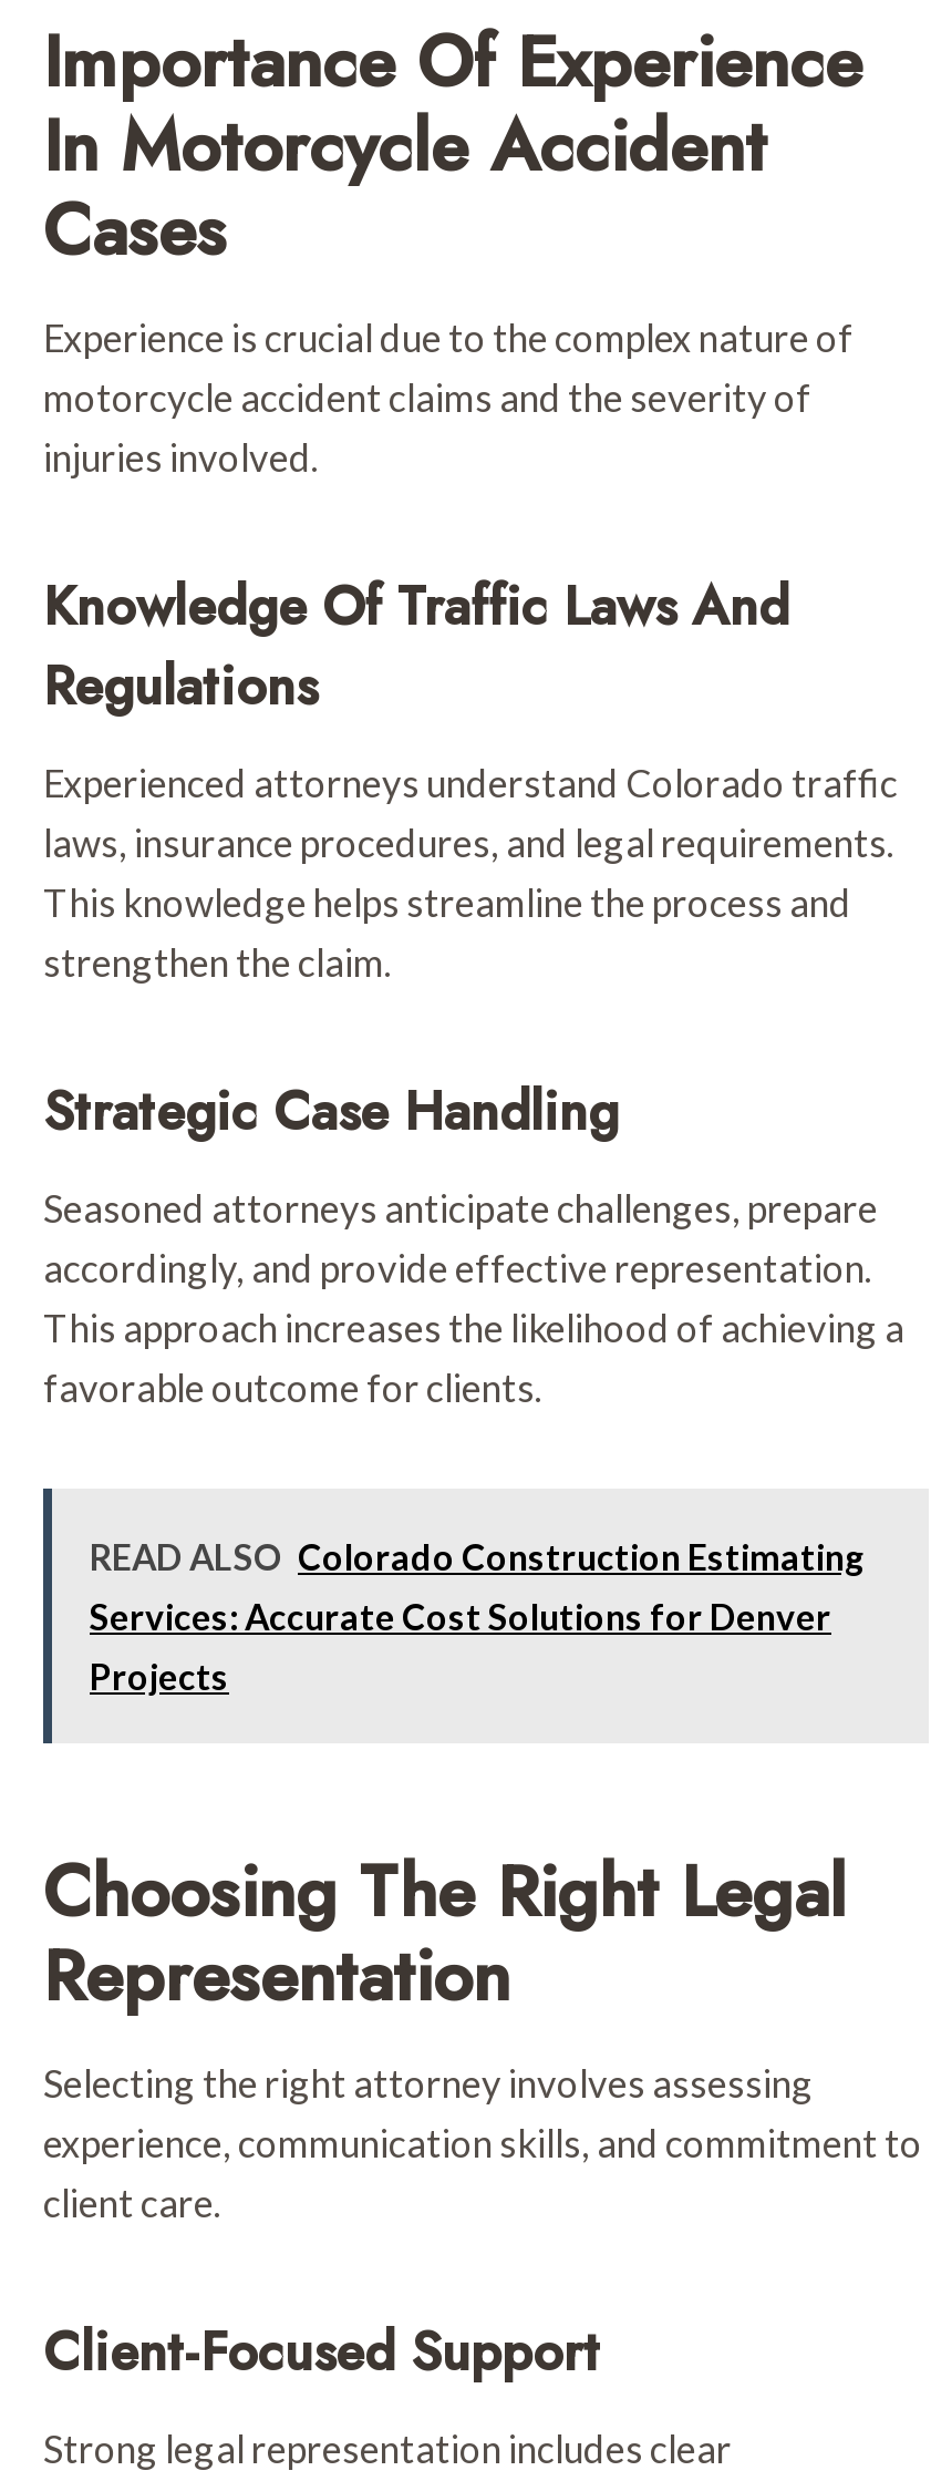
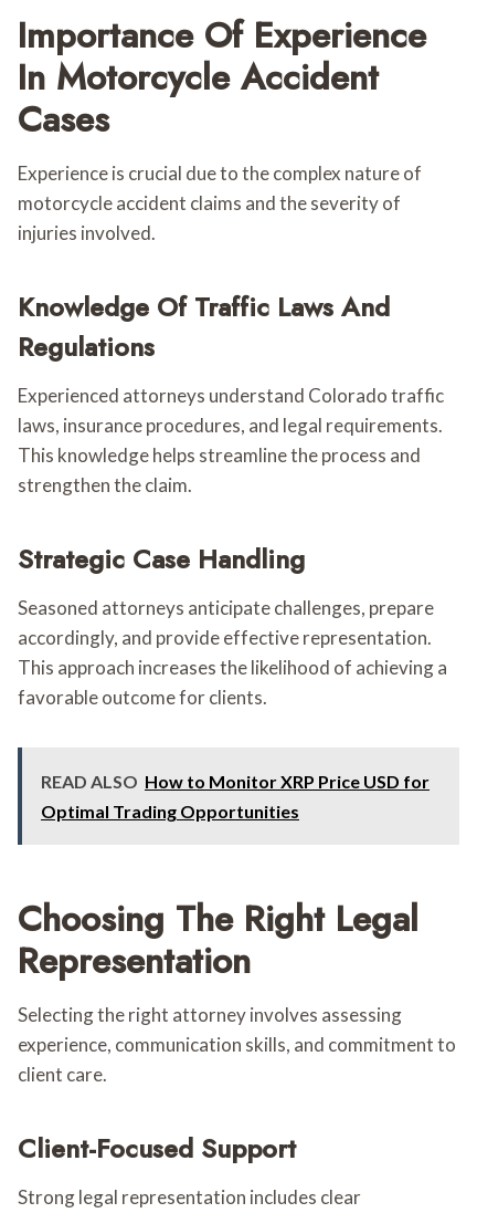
[90,1534,865,1696] READ ALSO Colorado Construction Estimating | Services: Accurate Cost Solutions for Denver | Projects -> [41,770,430,821] READ ALSO How to Monitor XRP Price USD for | Optimal Trading Opportunities

